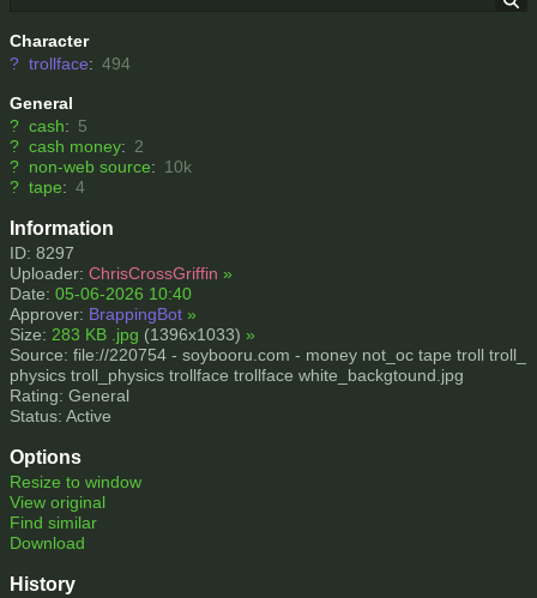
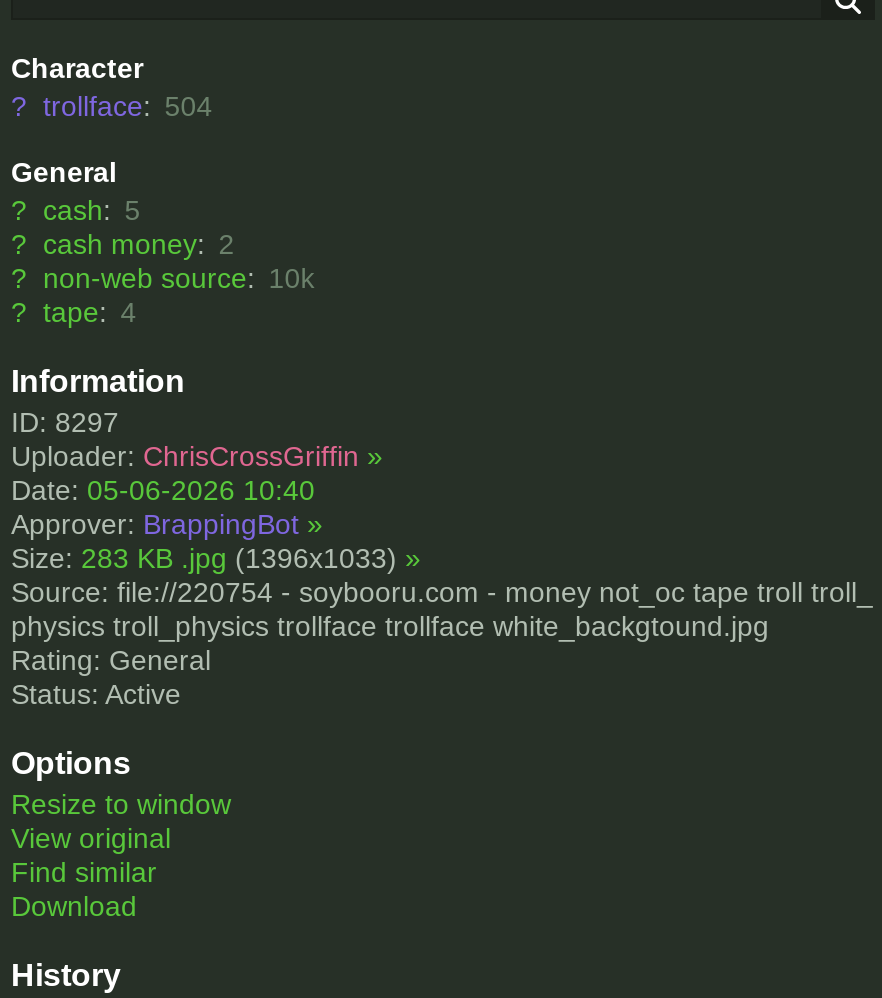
[10,54,130,73] ? trollface: 494 -> [11,91,213,123] ? trollface: 504

